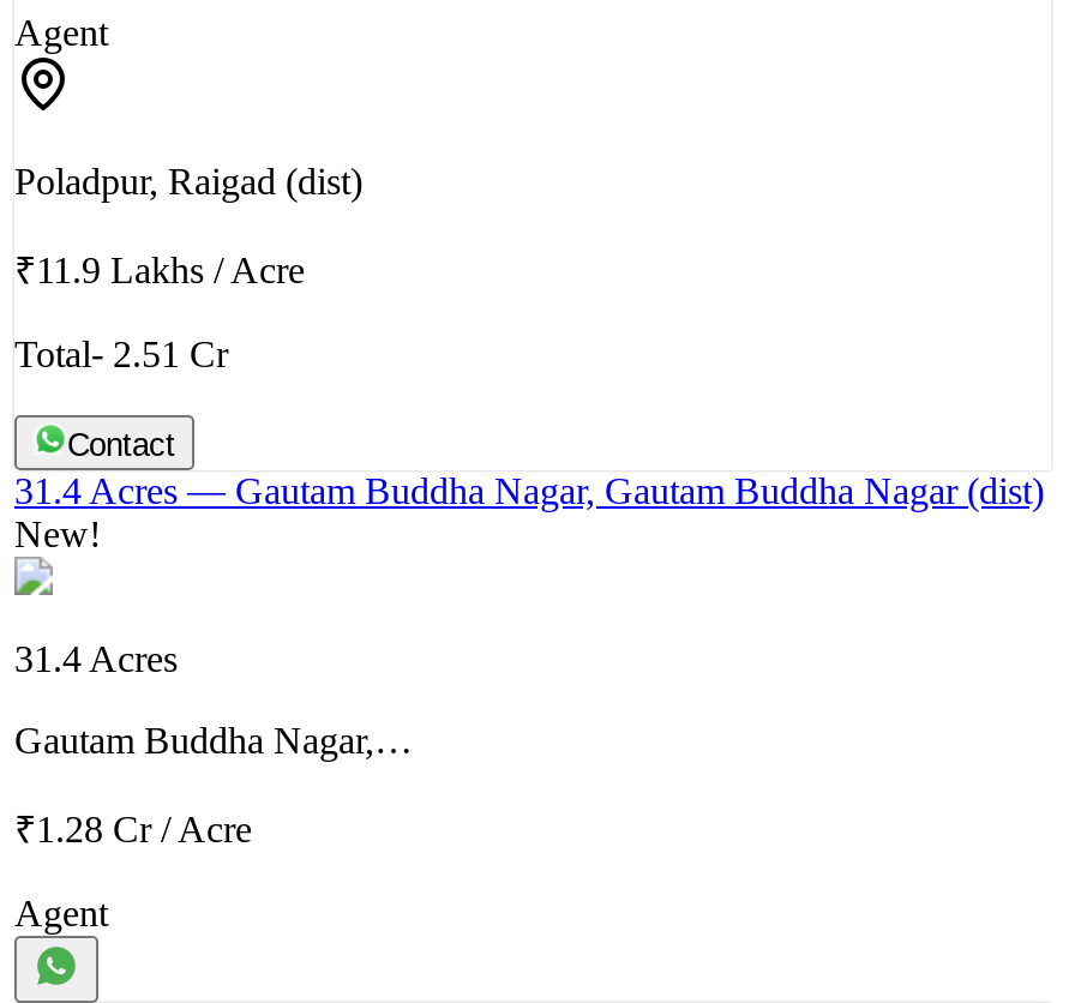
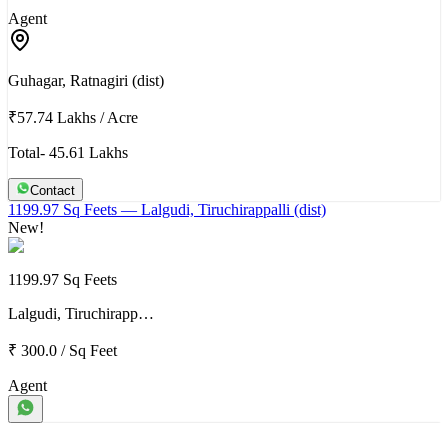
[14,162,362,203] Poladpur, Raigad (dist) -> [8,72,164,89] Guhagar, Ratnagiri (dist)
[14,251,305,291] ₹11.9 Lakhs / Acre -> [8,109,138,126] ₹57.74 Lakhs / Acre
[14,334,228,375] Total- 2.51 Cr -> [8,144,128,161] Total- 45.61 Lakhs
[14,471,1044,512] 31.4 Acres— Gautam Buddha Nagar, Gautam Buddha Nagar (dist) -> [8,201,326,218] 1199.97 Sq Feets— Lalgudi, Tiruchirappalli (dist)
[14,639,178,680] 31.4 Acres -> [8,271,117,288] 1199.97 Sq Feets
[14,721,413,762] Gautam Buddha Nagar,… -> [8,305,154,322] Lalgudi, Tiruchirapp…
[14,810,252,850] ₹1.28 Cr / Acre -> [8,342,117,359] ₹ 300.0 / Sq Feet

